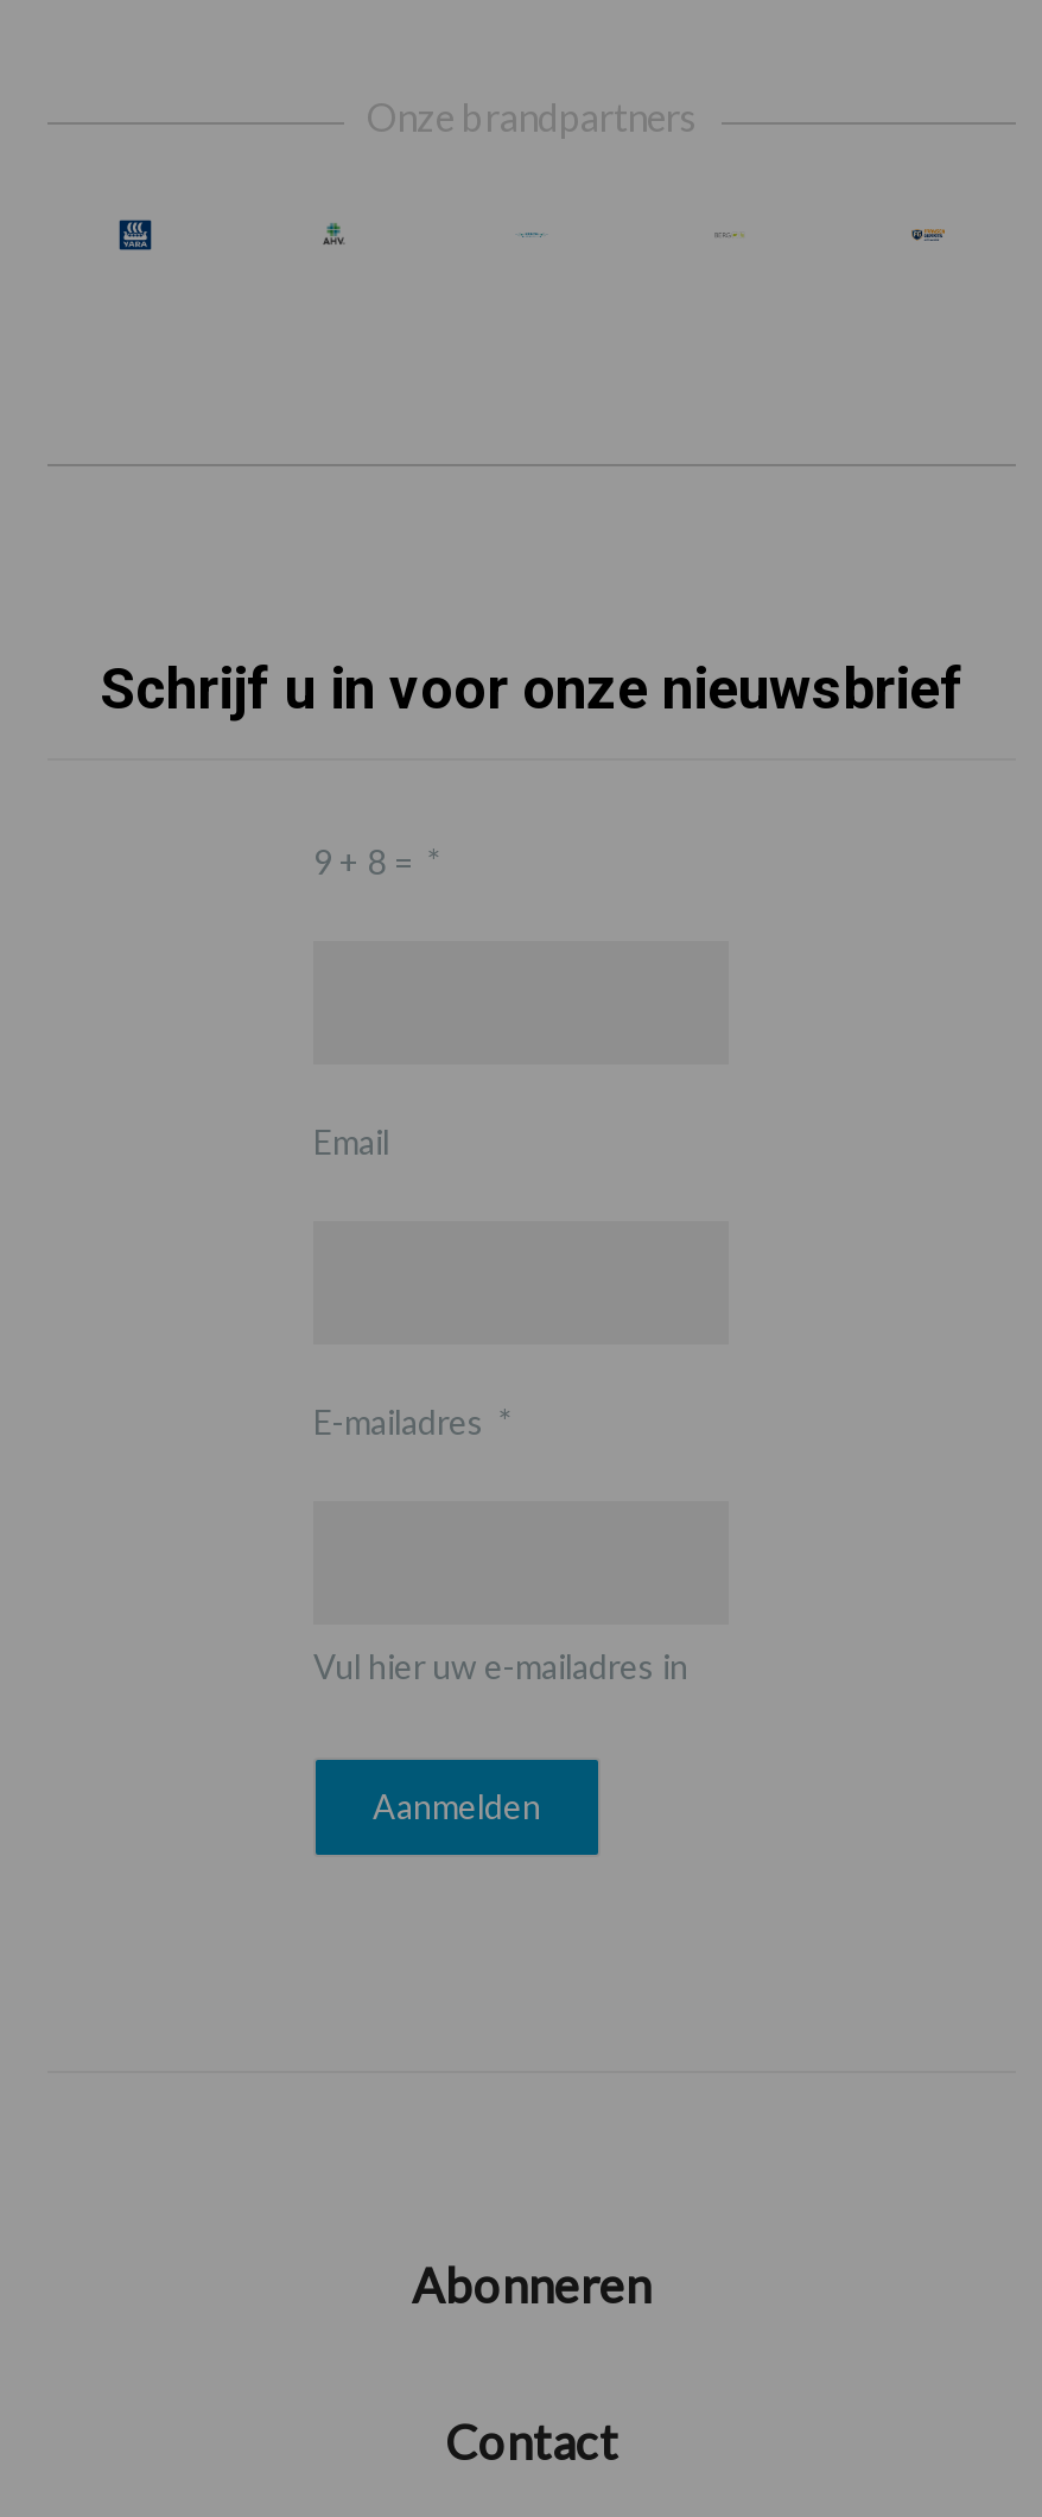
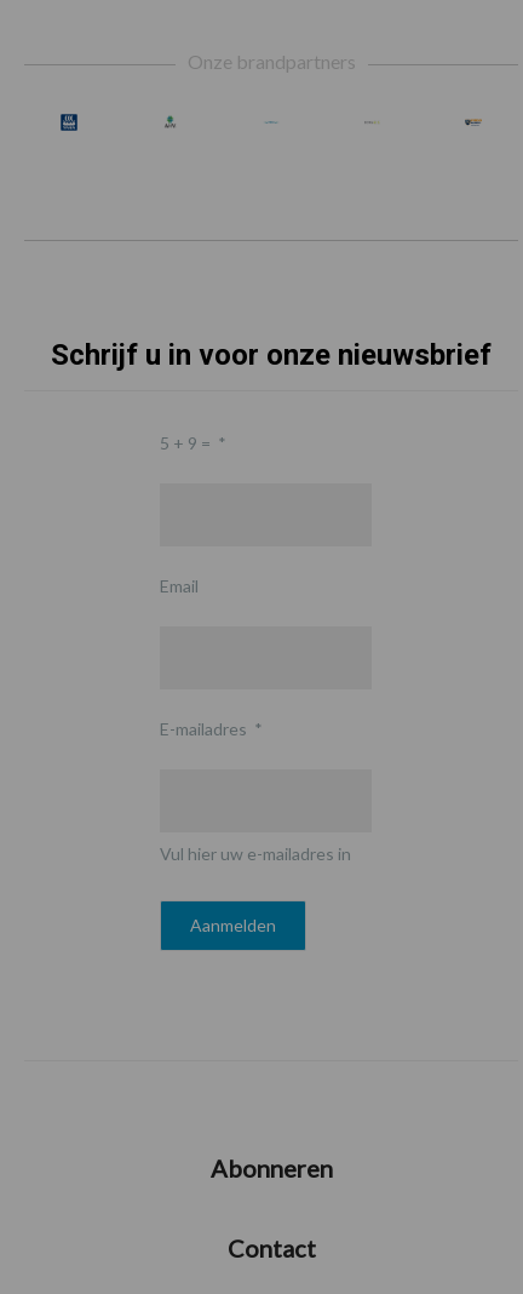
[313,841,444,882] 9 + 8 = * -> [160,433,226,453] 5 + 9 = *

